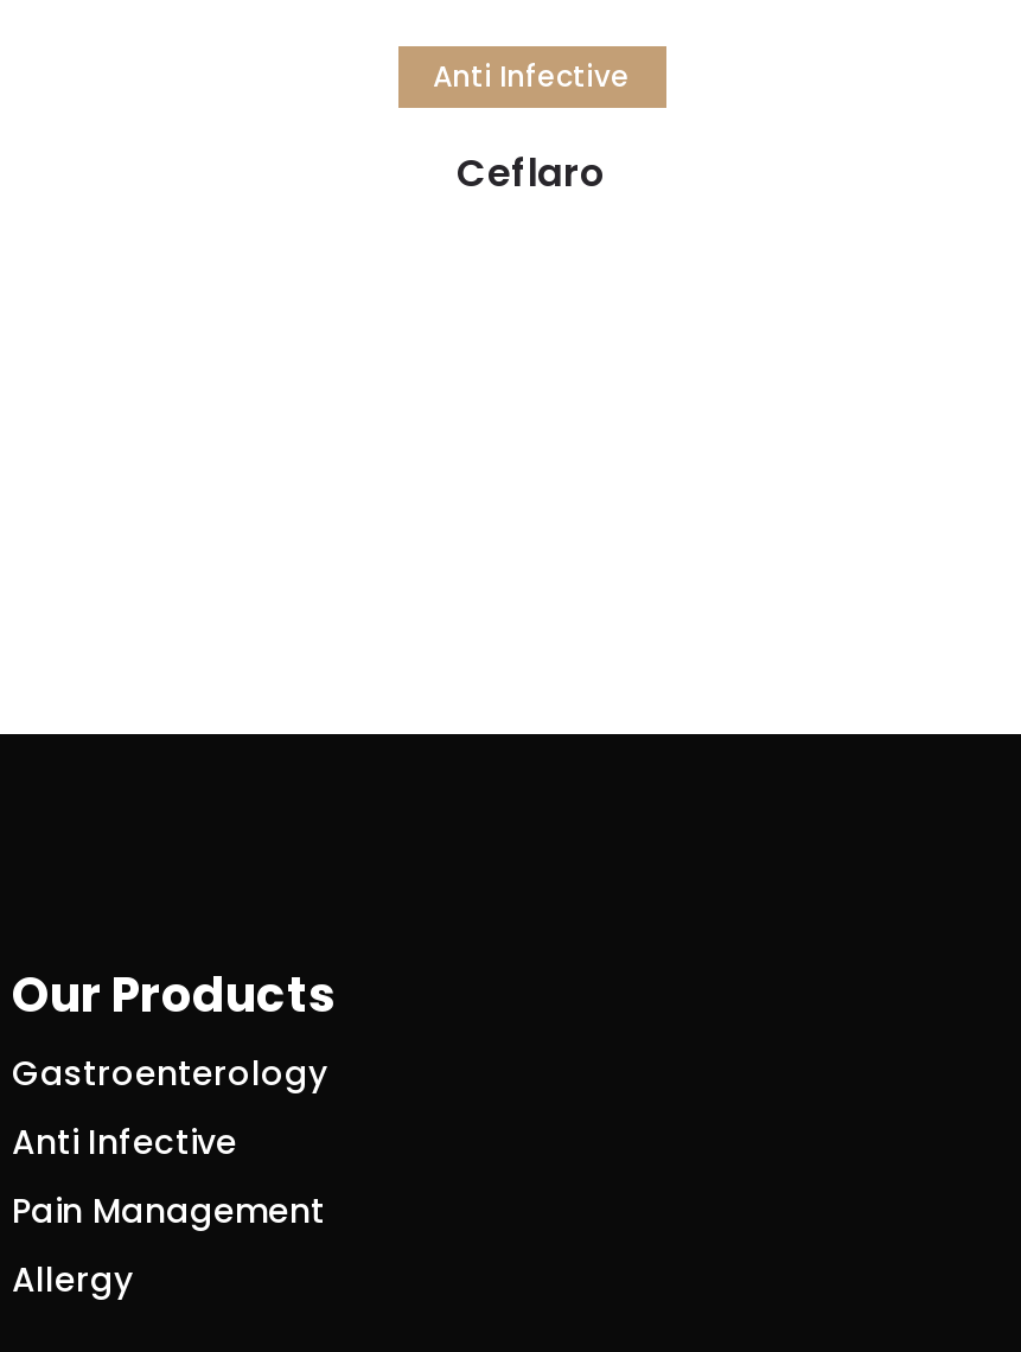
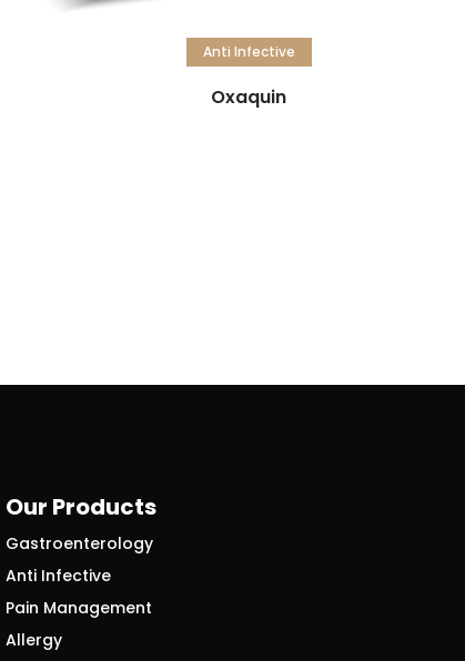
[457,145,606,200] Ceflaro -> [211,85,286,110] Oxaquin

